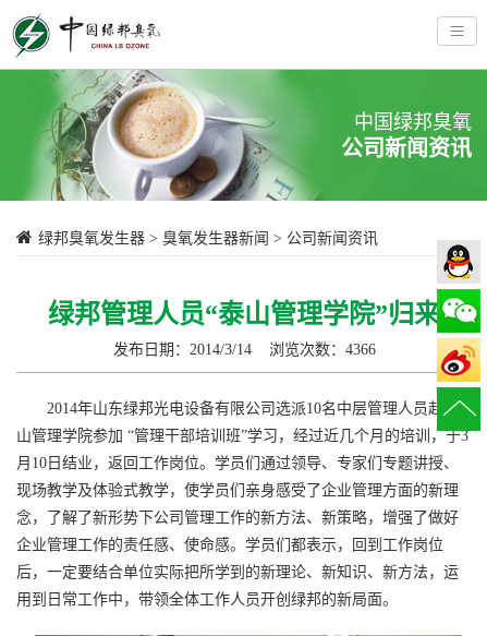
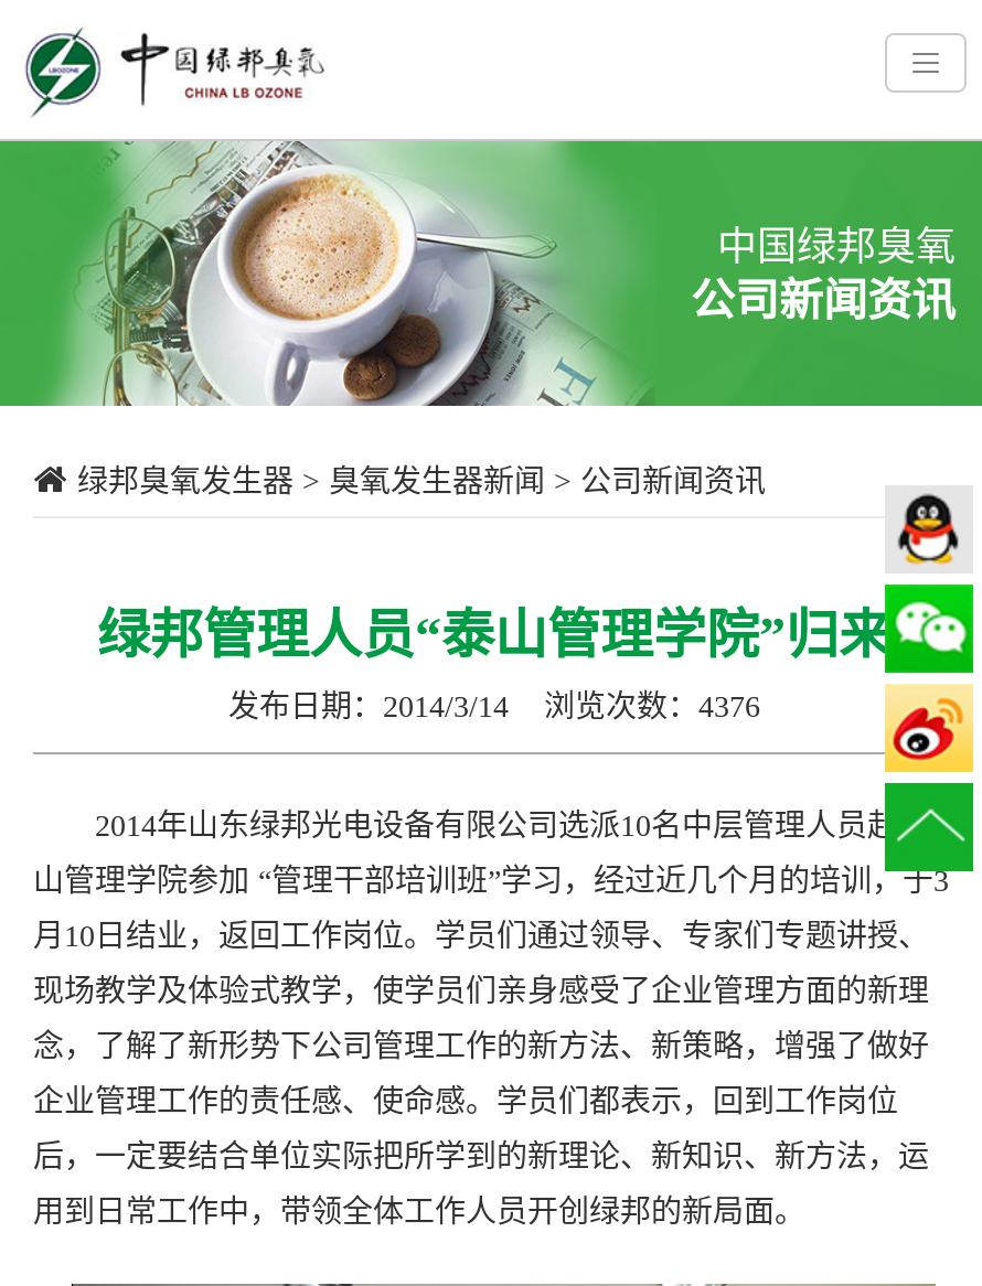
[113,341,375,358] 发布日期：2014/3/14 浏览次数：4366 -> [228,690,760,724] 发布日期：2014/3/14 浏览次数：4376

